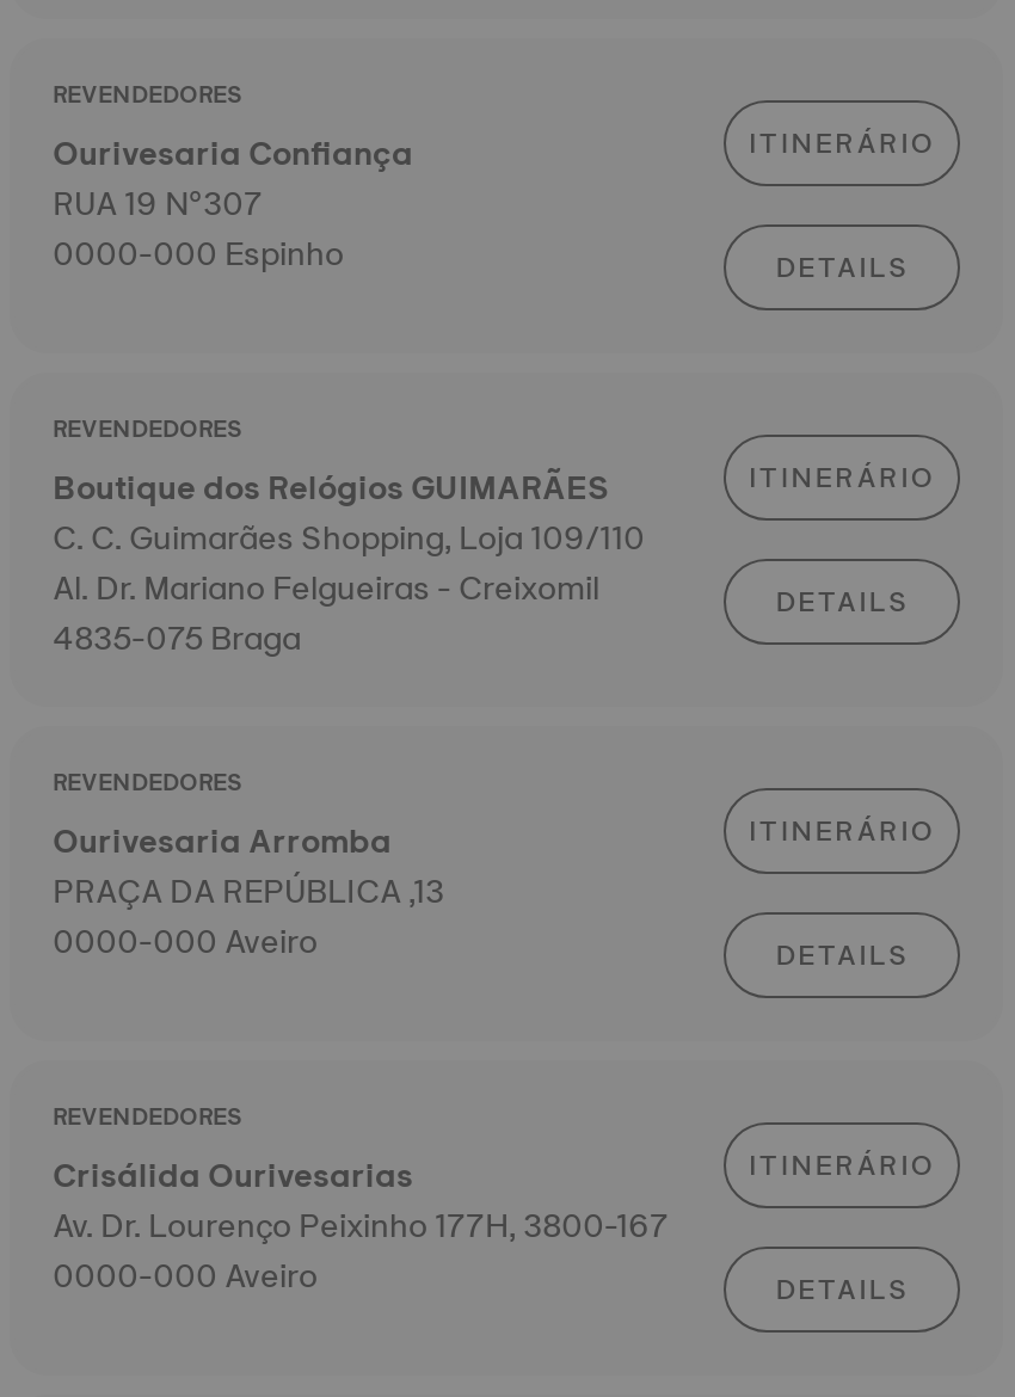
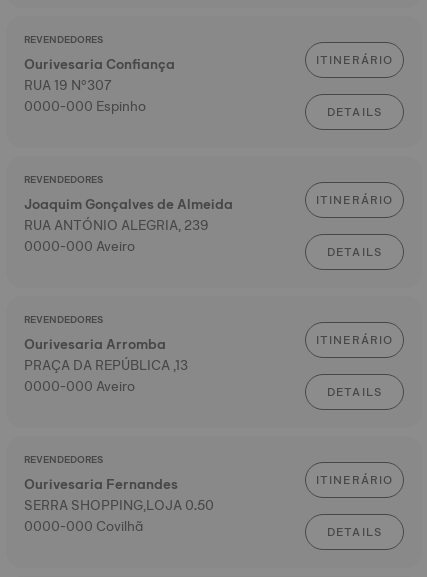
[53,459,645,666] Boutique dos Relógios GUIMARÃES | C. C. Guimarães Shopping, Loja 109/110 | Al. Dr. Mariano Felgueiras - Creixomil | 4835-075 Braga -> [24,192,233,258] Joaquim Gonçalves de Almeida | RUA ANTÓNIO ALEGRIA, 239 | 0000-000 Aveiro
[53,1146,669,1304] Crisálida Ourivesarias | Av. Dr. Lourenço Peixinho 177H, 3800-167 | 0000-000 Aveiro -> [24,472,214,538] Ourivesaria Fernandes | SERRA SHOPPING,LOJA 0.50 | 0000-000 Covilhã

